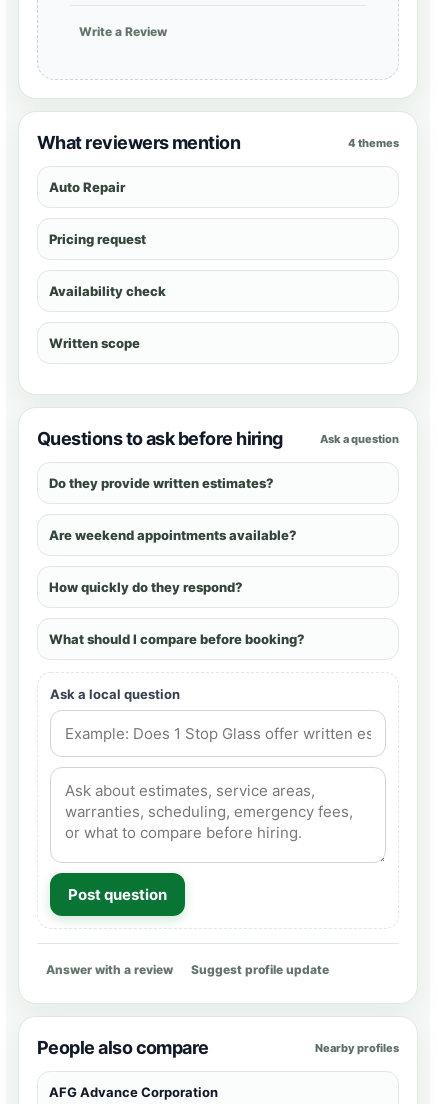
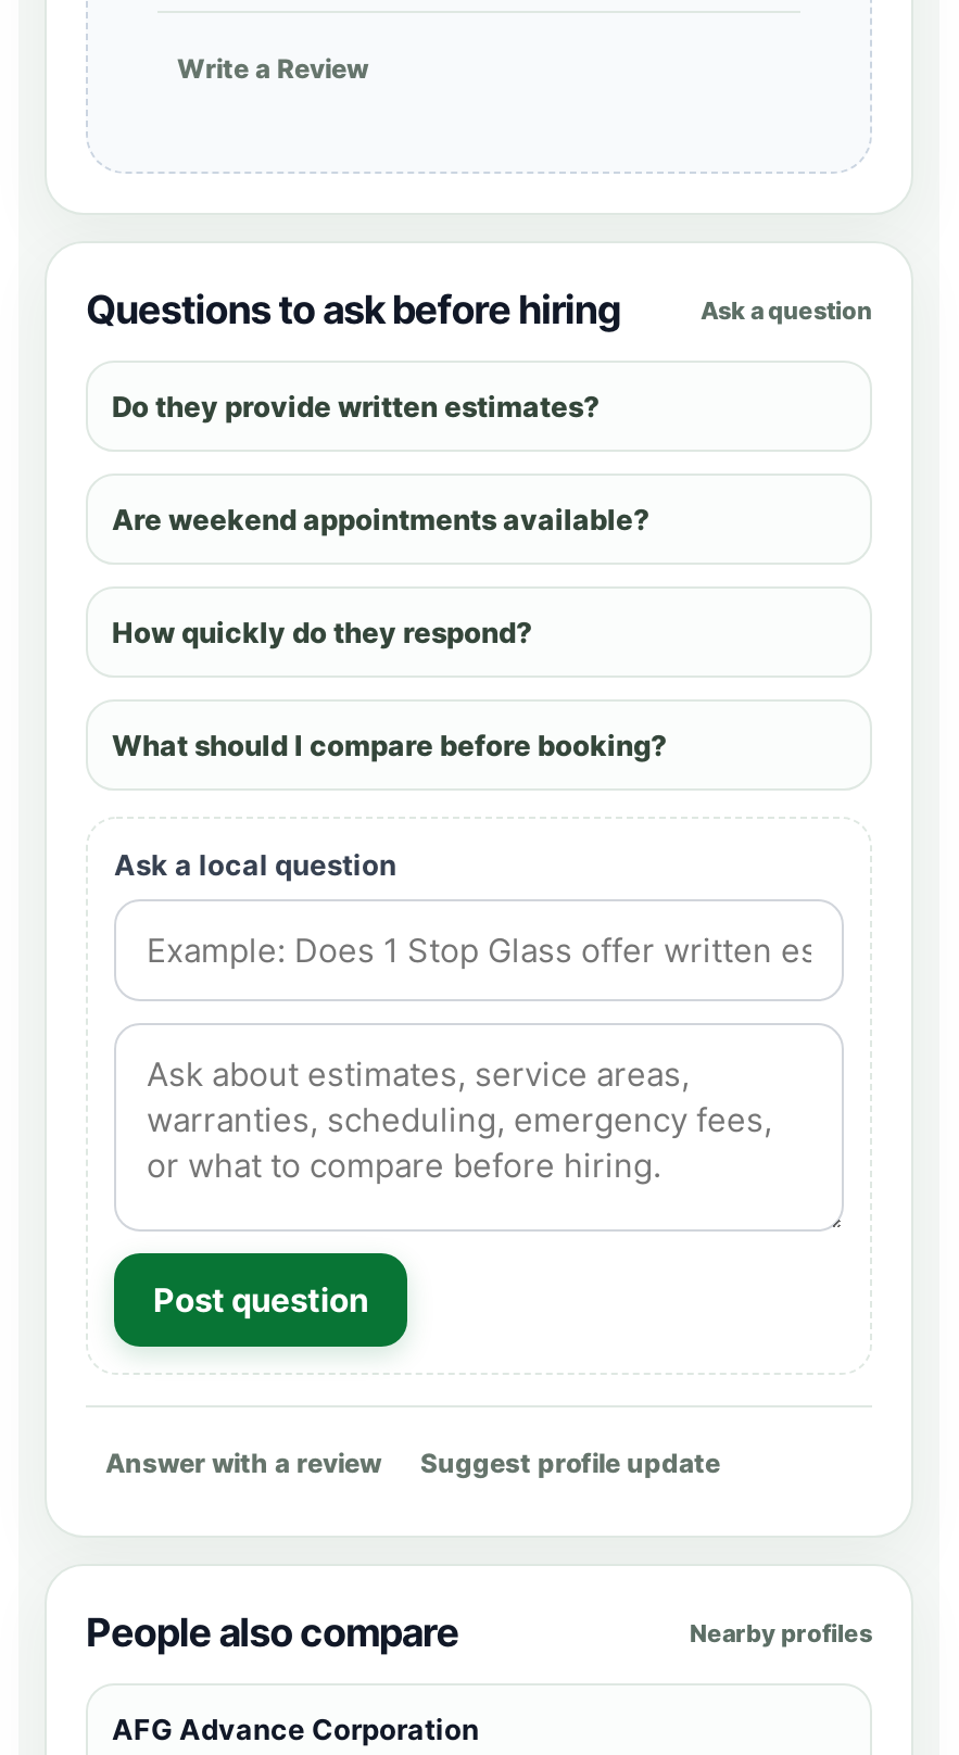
[37,132,399,351] What reviewers mention | 4 themes | Auto Repair | Pricing request | Availability check | Written scope -> none

